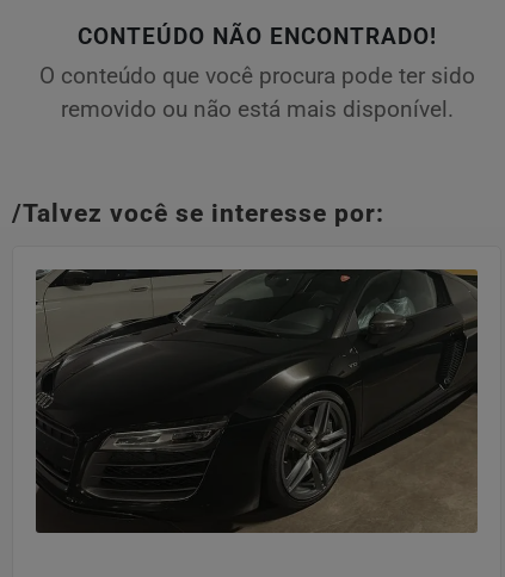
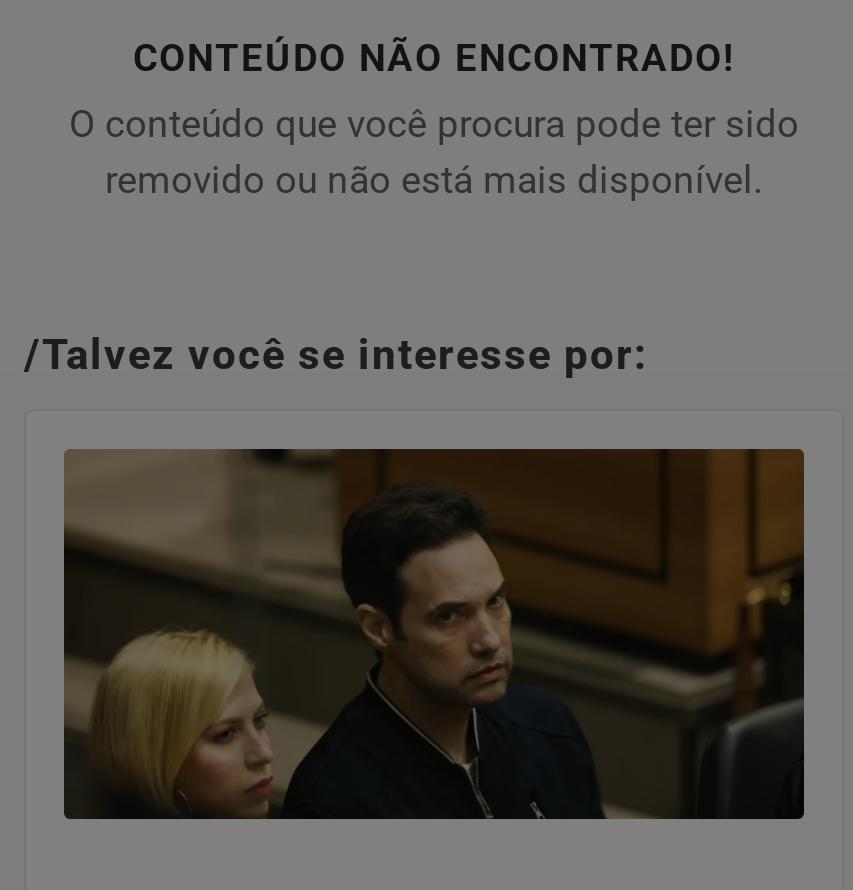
[35,268,479,534] [image] -> [62,447,806,821] [image]

